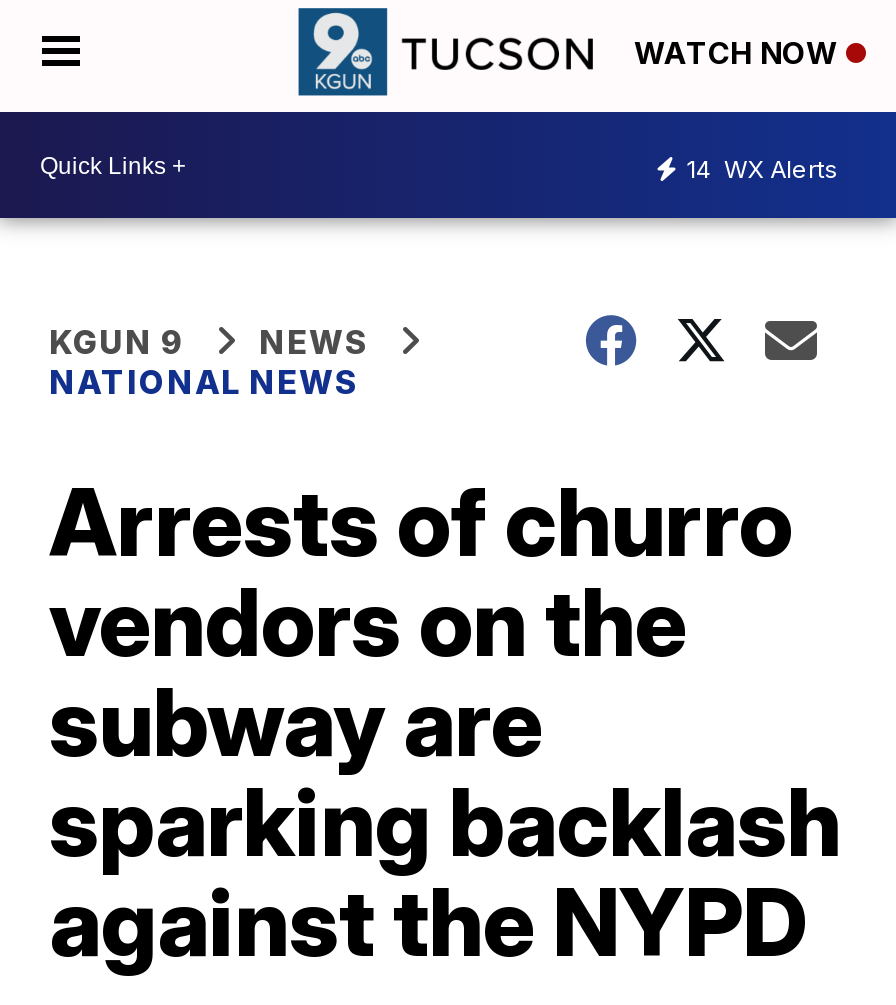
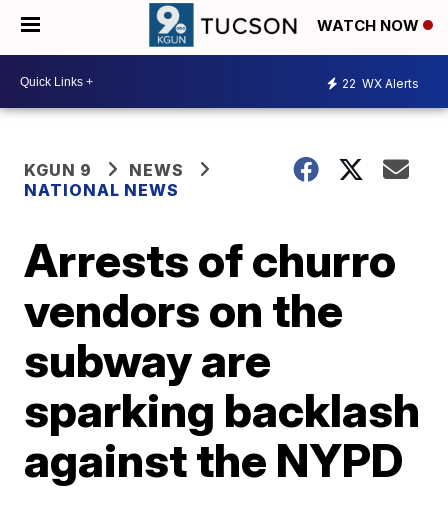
[686,153,838,183] 14 WX Alerts -> [342,75,419,90] 22 WX Alerts

